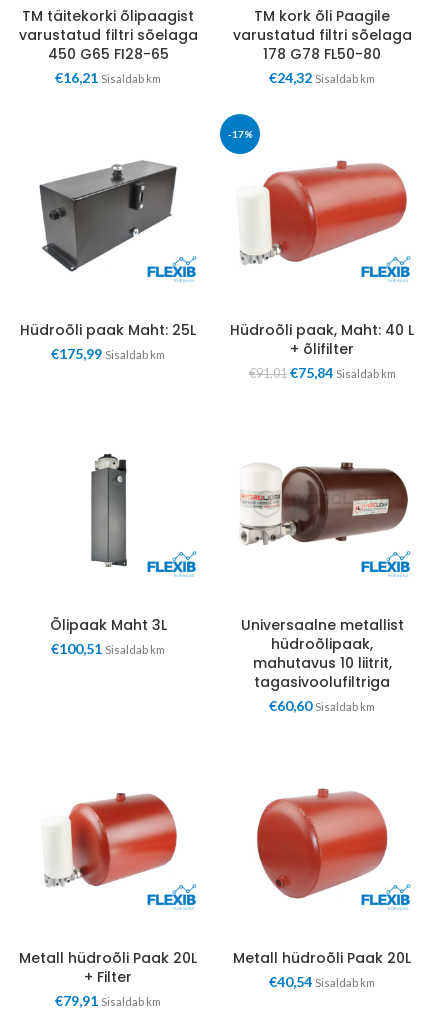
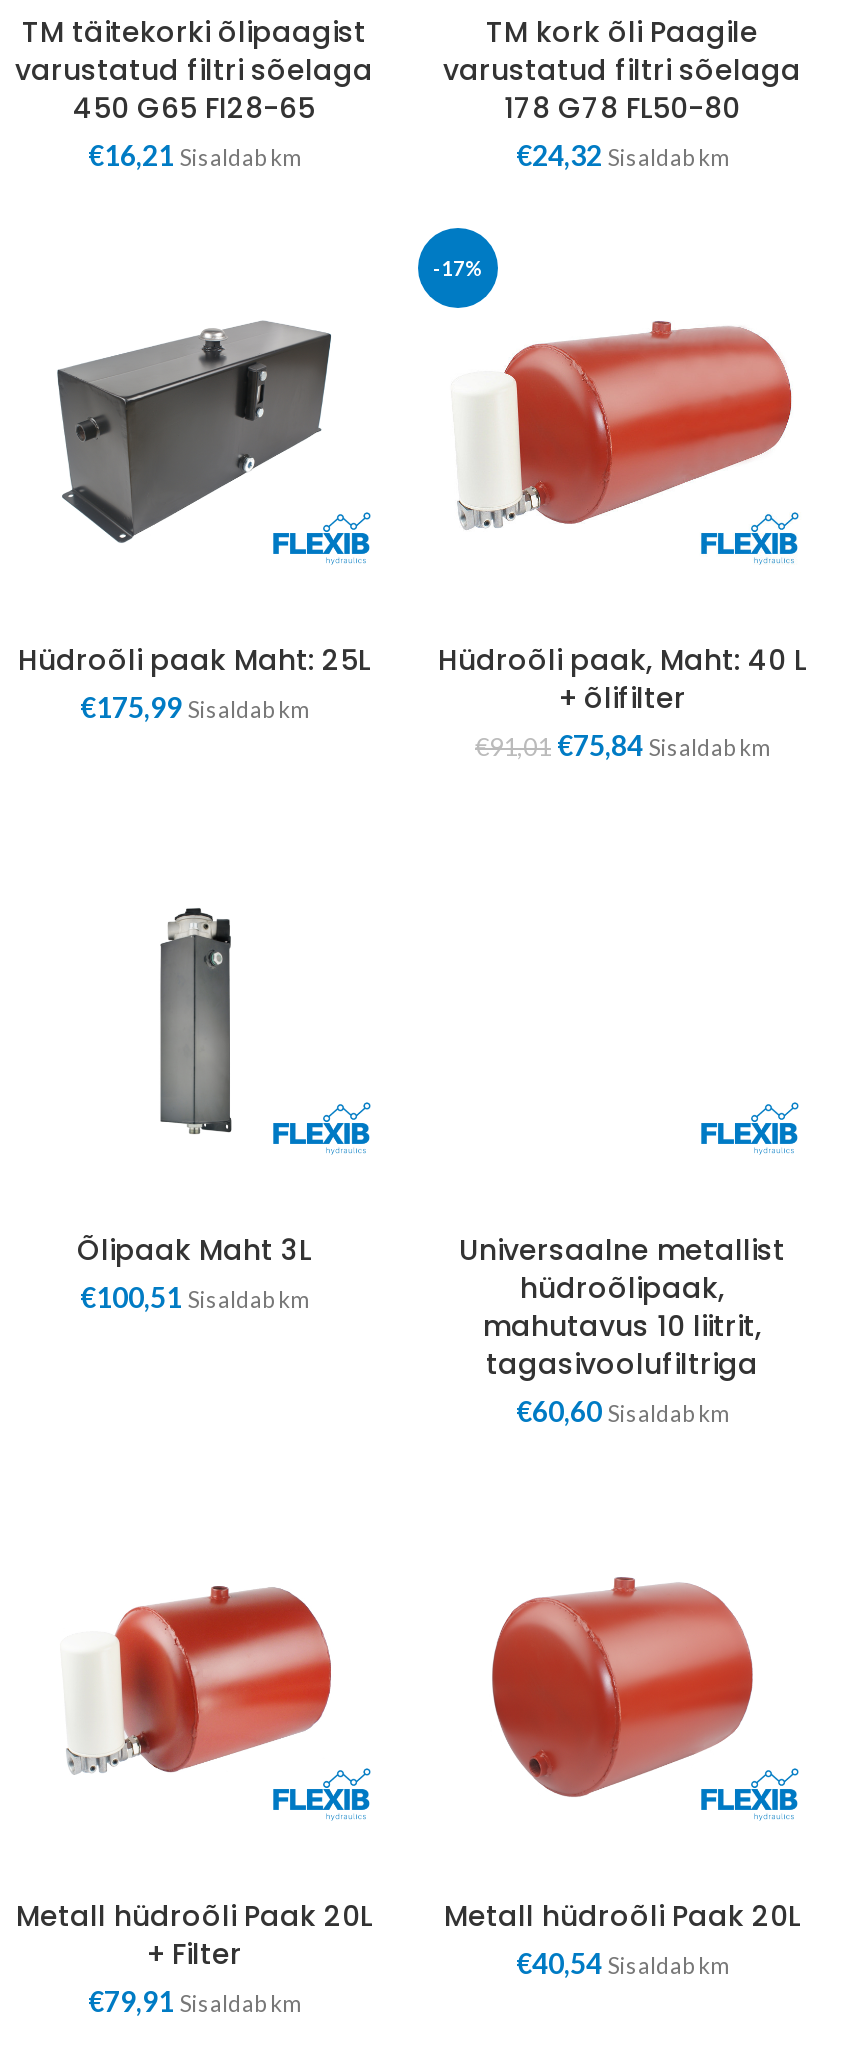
[240,461,409,546] [image] -> none

